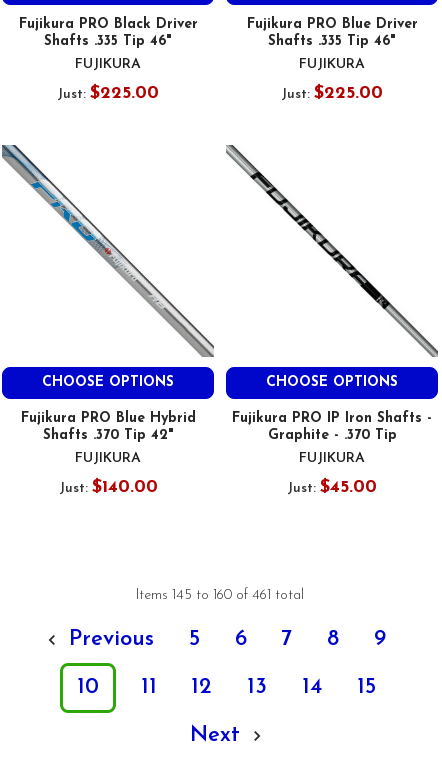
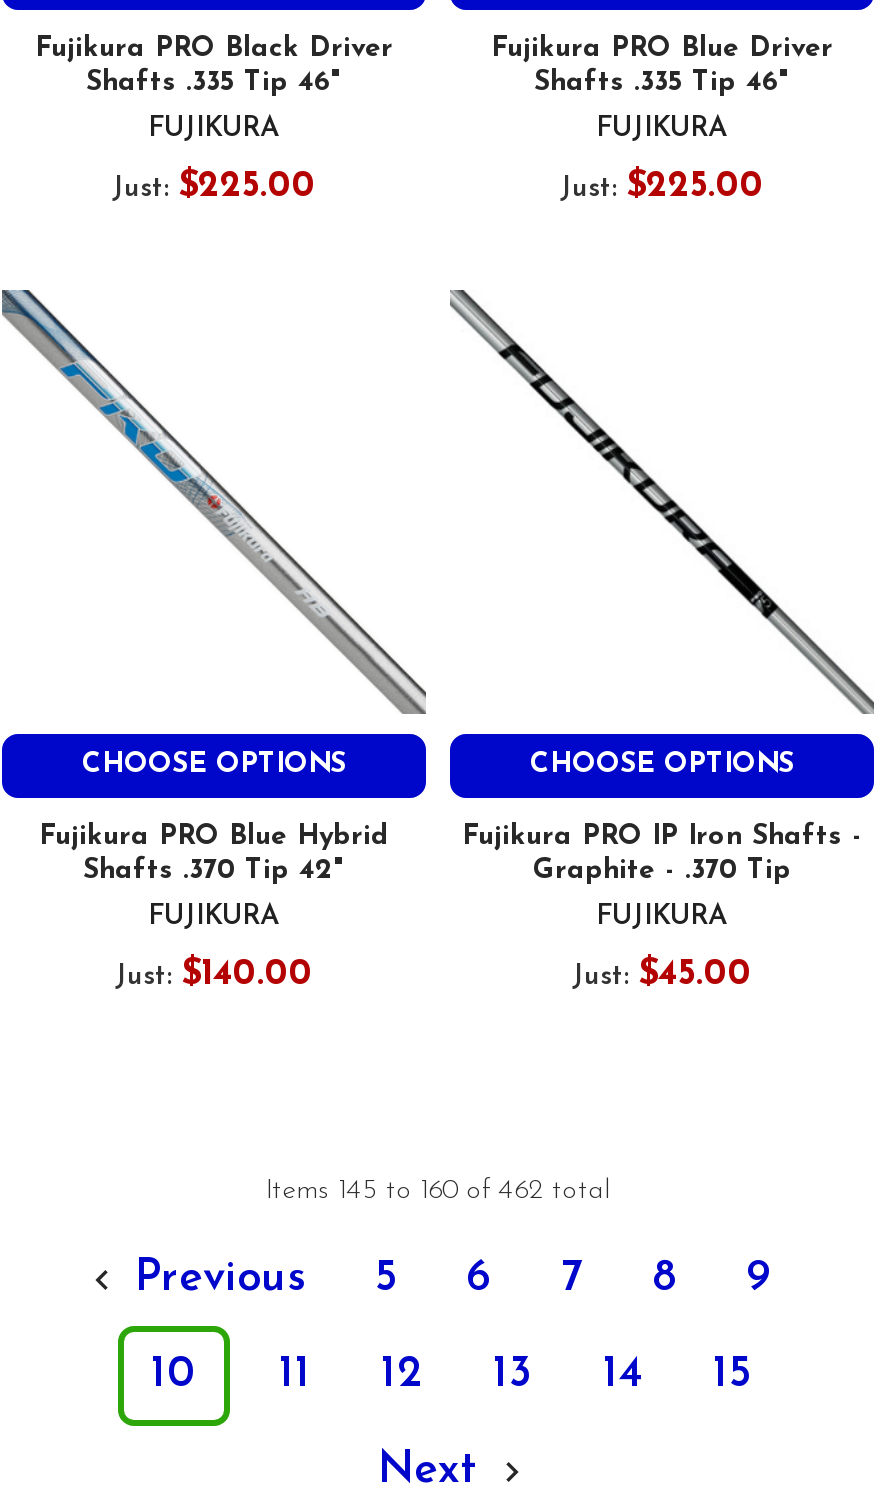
[136,588,304,603] Items 145 to 160 of 461 total -> [266,1177,610,1207] Items 145 to 160 of 462 total

